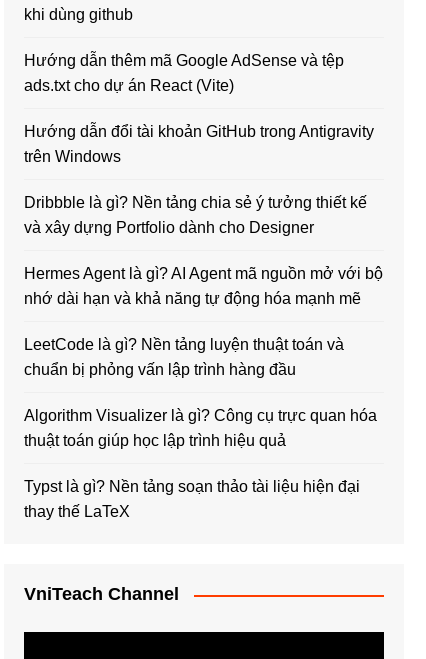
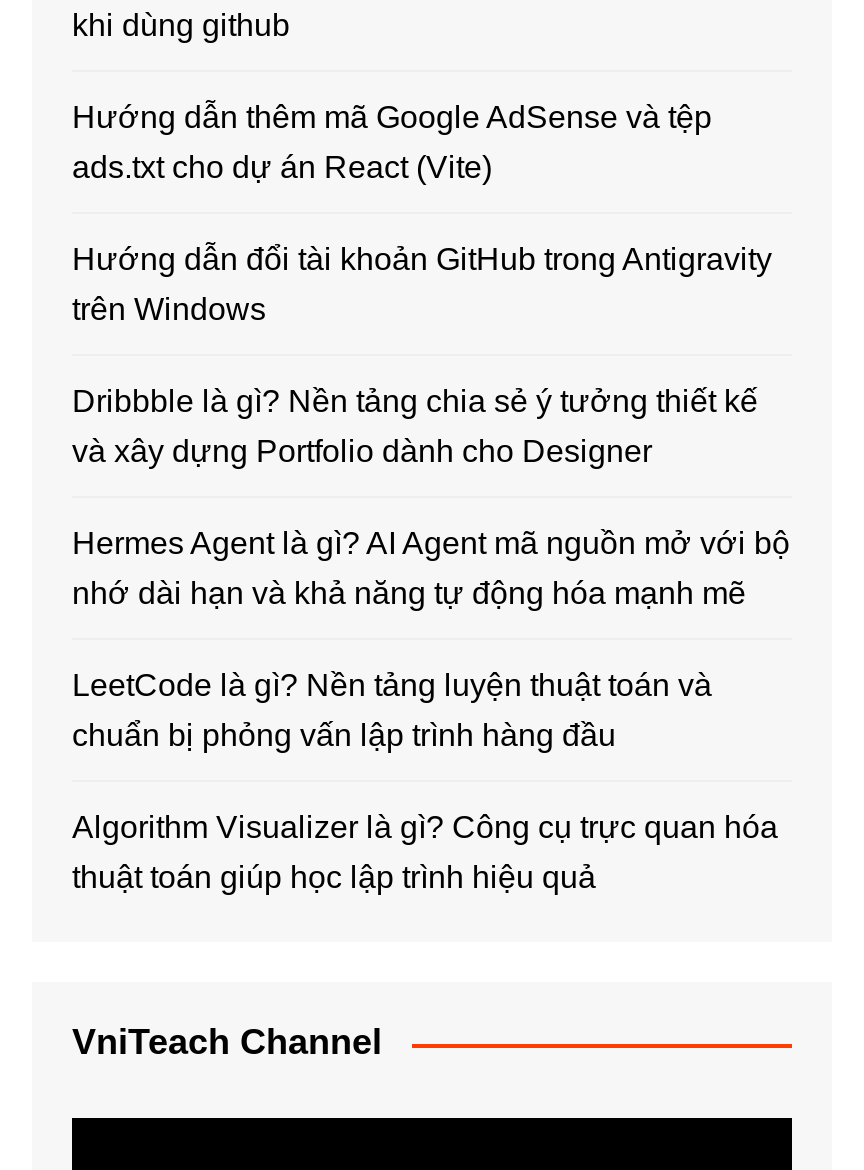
[24,478,360,520] Typst là gì? Nền tảng soạn thảo tài liệu hiện đại | thay thế LaTeX -> none

